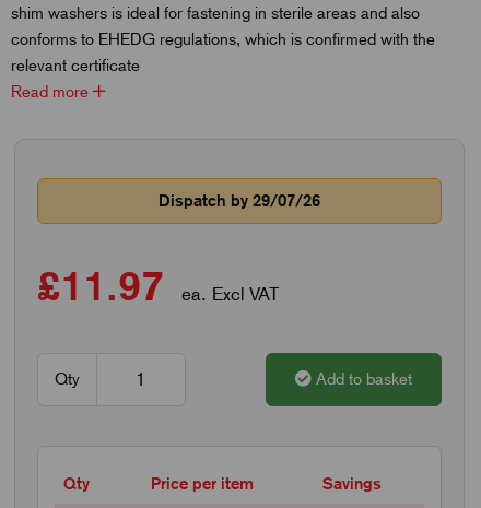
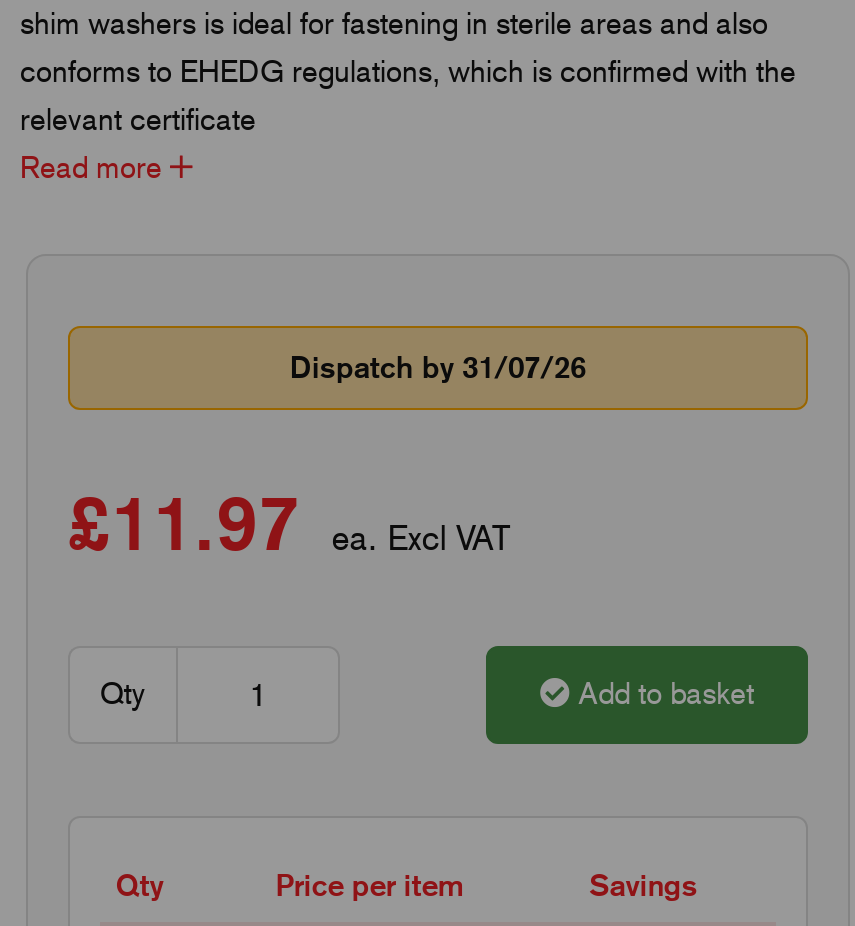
[159,191,320,210] Dispatch by 29/07/26 -> [290,350,586,384] Dispatch by 31/07/26

